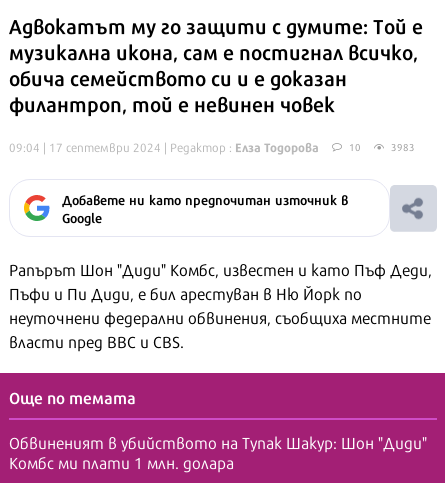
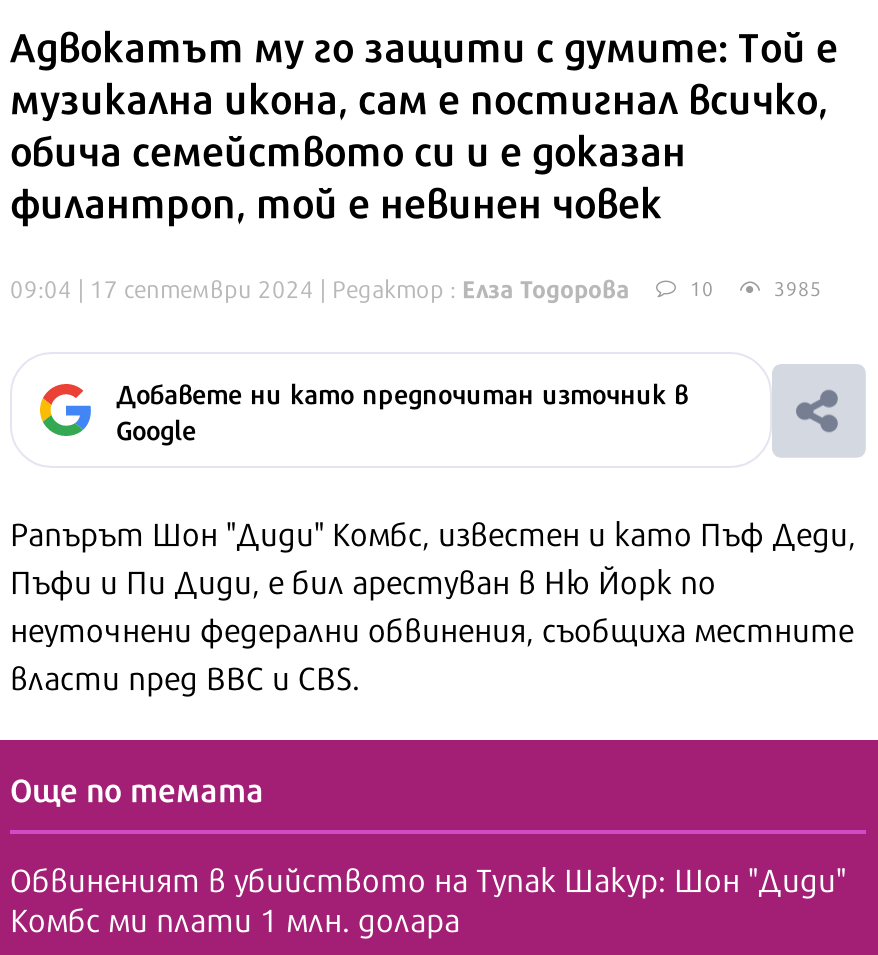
[391,139,415,154] 3983 -> [774,272,822,302] 3985

